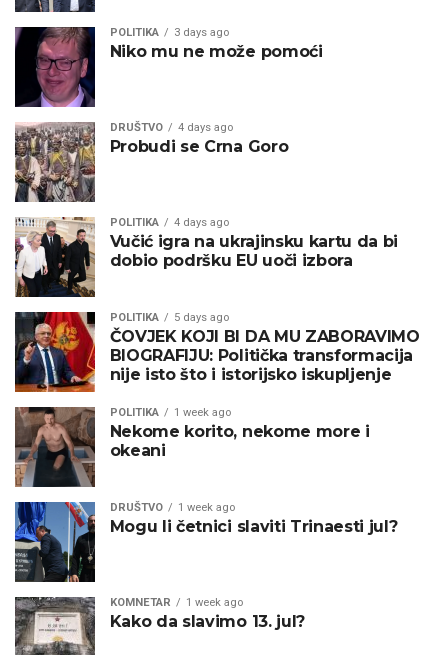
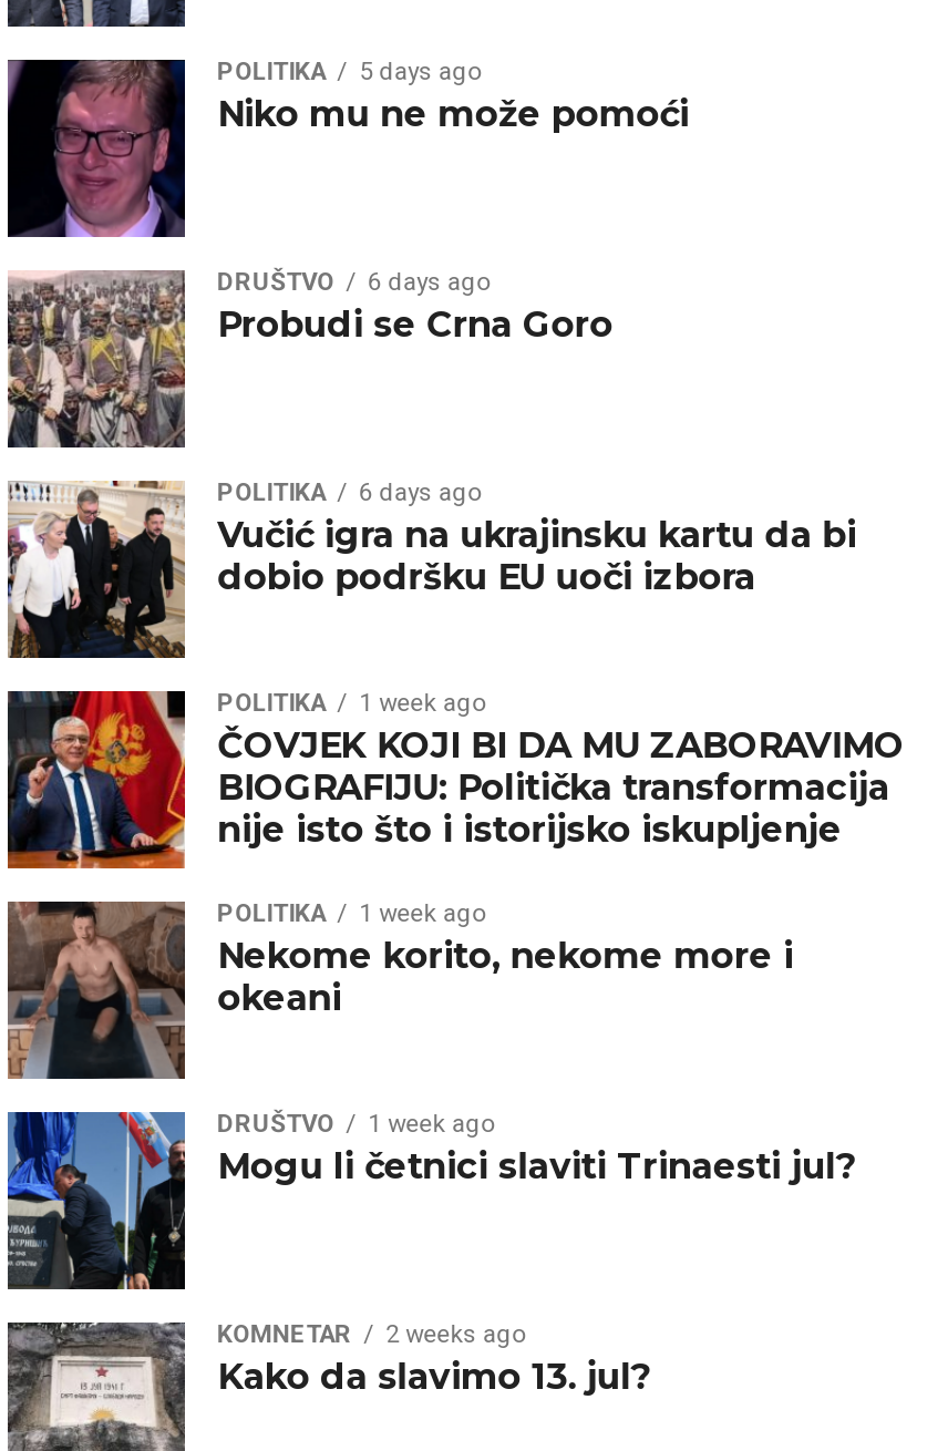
[110,26,229,39] POLITIKA 3 days ago -> [218,57,481,86] POLITIKA 5 days ago
[110,121,233,134] DRUŠTVO 4 days ago -> [218,267,490,296] DRUŠTVO 6 days ago
[110,216,229,229] POLITIKA 4 days ago -> [218,478,481,506] POLITIKA 6 days ago
[110,311,229,324] POLITIKA 5 days ago -> [218,688,486,717] POLITIKA 1 week ago
[110,596,243,609] KOMNETAR 1 week ago -> [218,1319,525,1348] KOMNETAR 2 weeks ago

